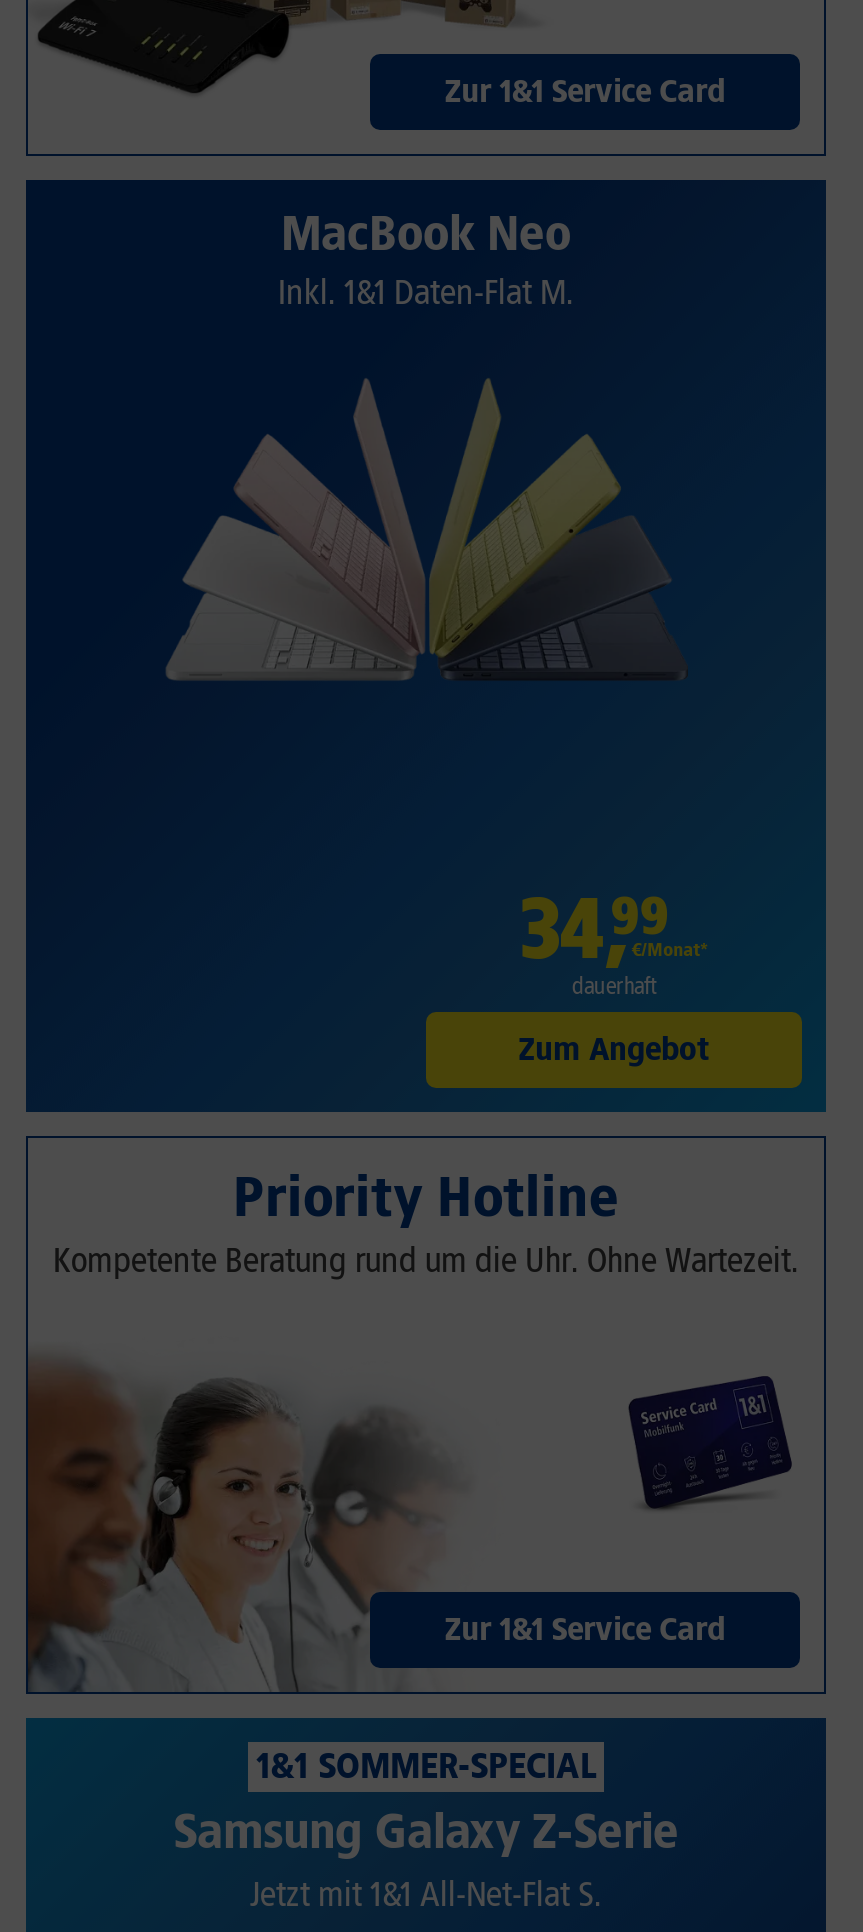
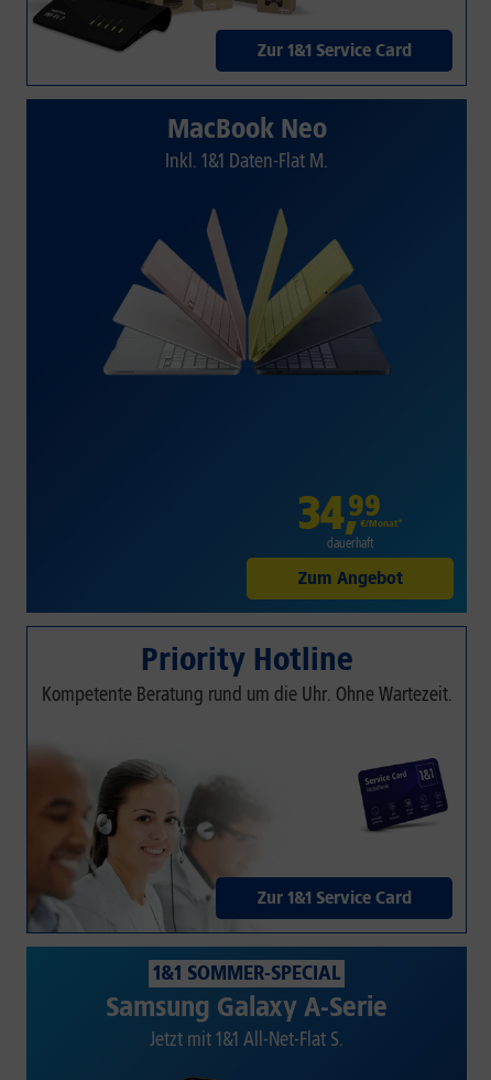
[173,1802,679,1860] Samsung Galaxy Z-Serie -> [106,991,388,1023] Samsung Galaxy A-Serie

